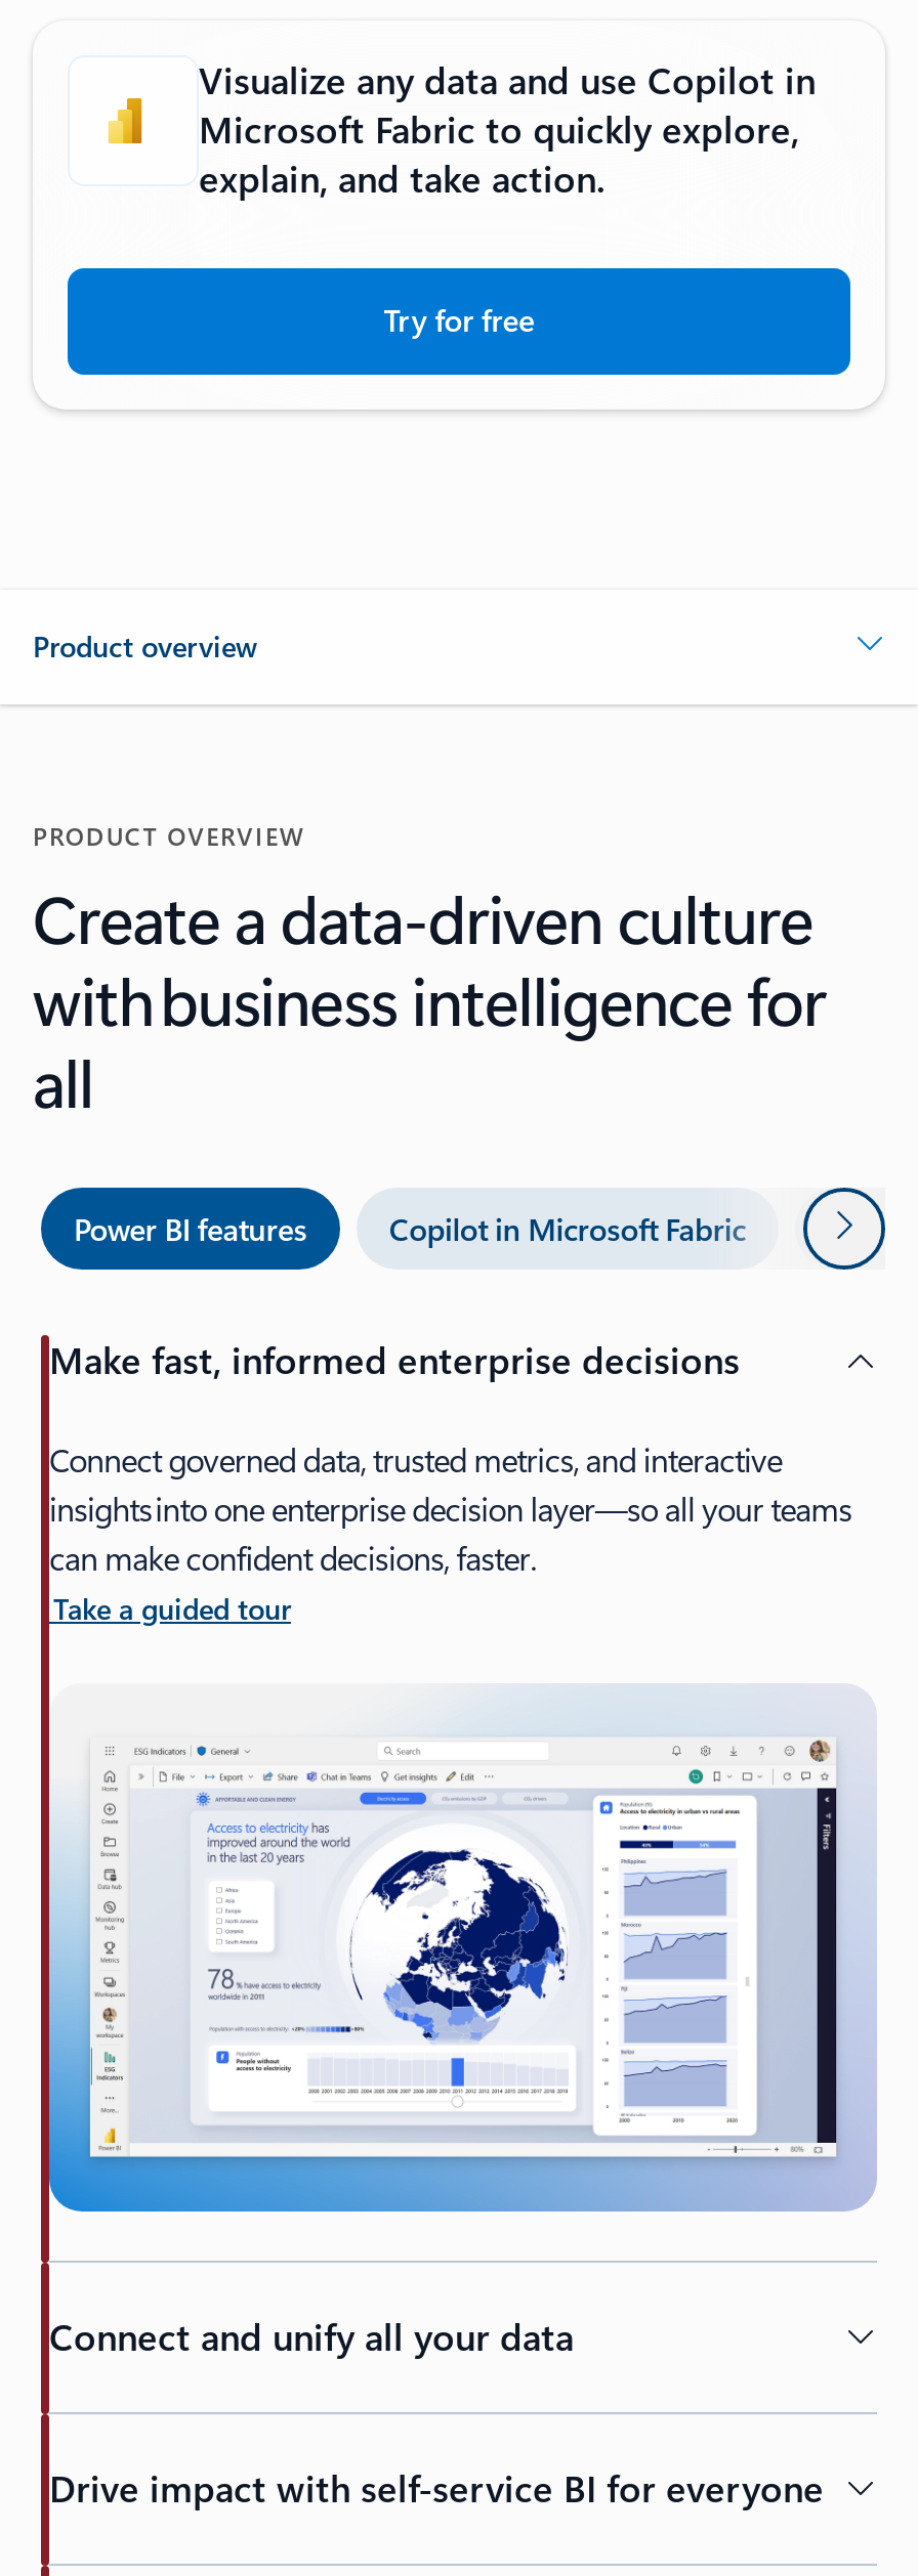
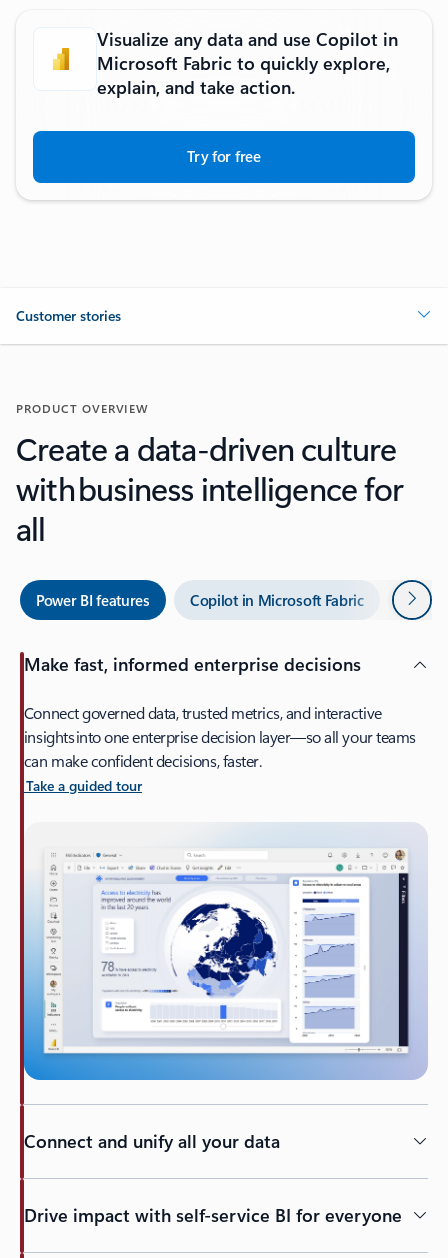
[33,626,258,665] Product overview -> [16,306,121,325] Customer stories

